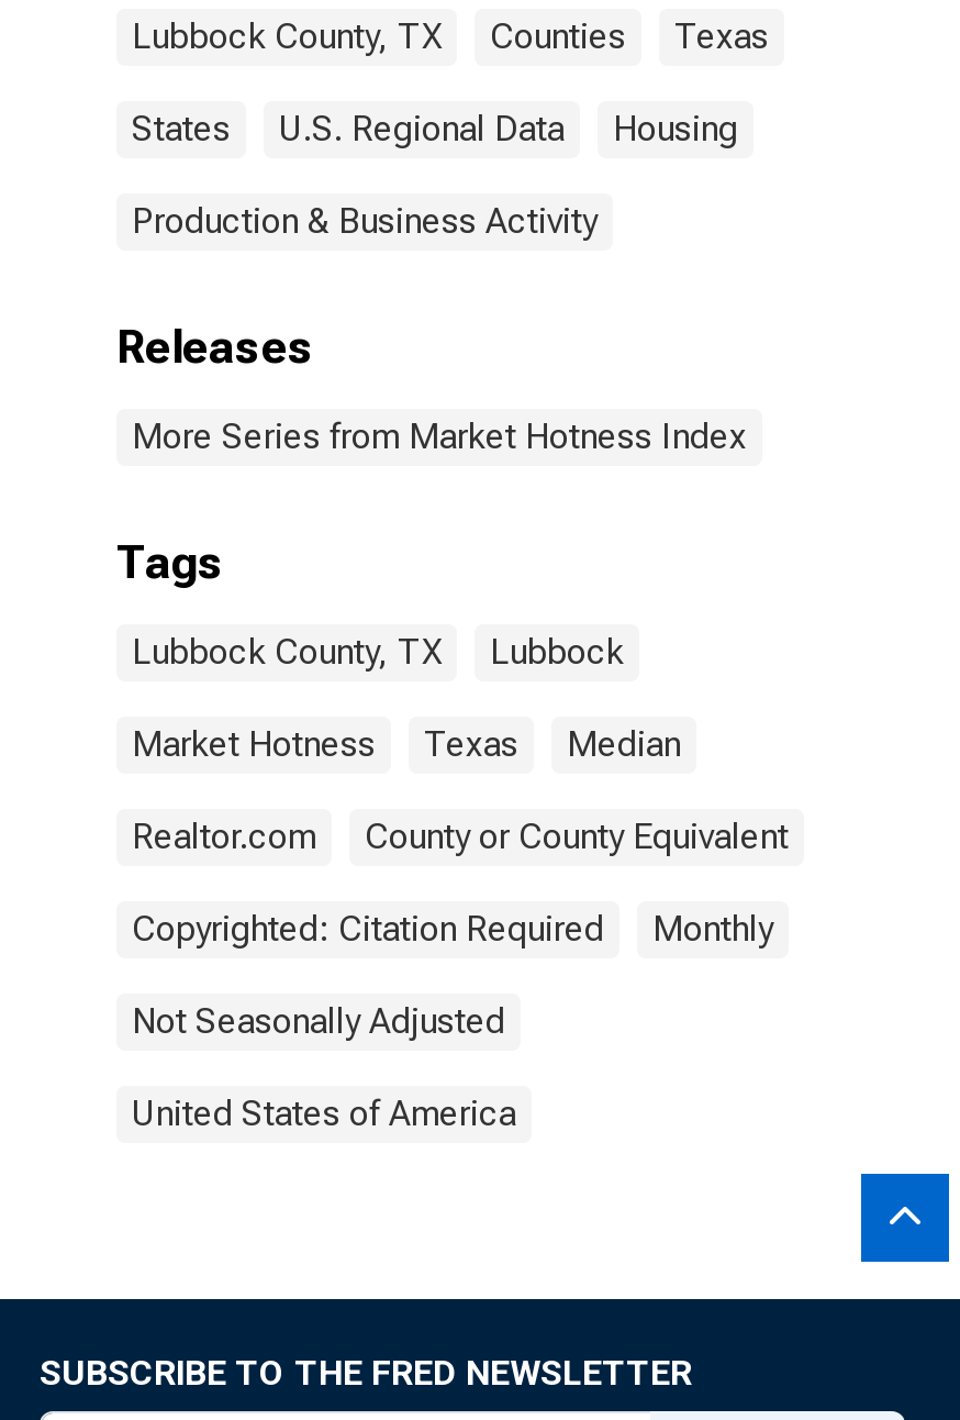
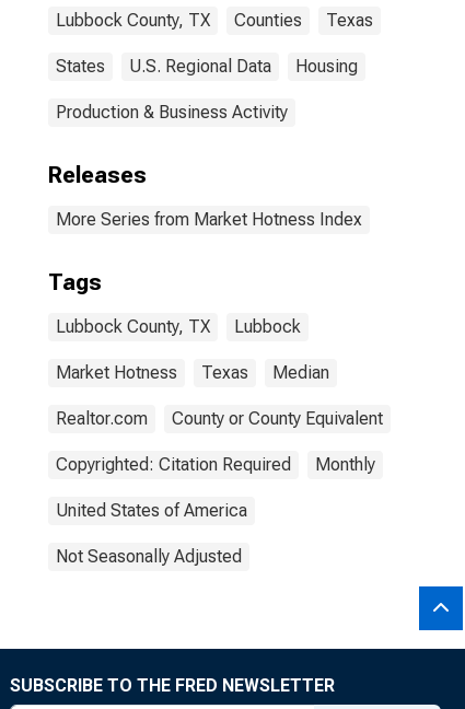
moved [132,1000,505,1042] -> [56,546,242,567]: Not Seasonally Adjusted
moved [132,1092,516,1134] -> [56,500,247,521]: United States of America

